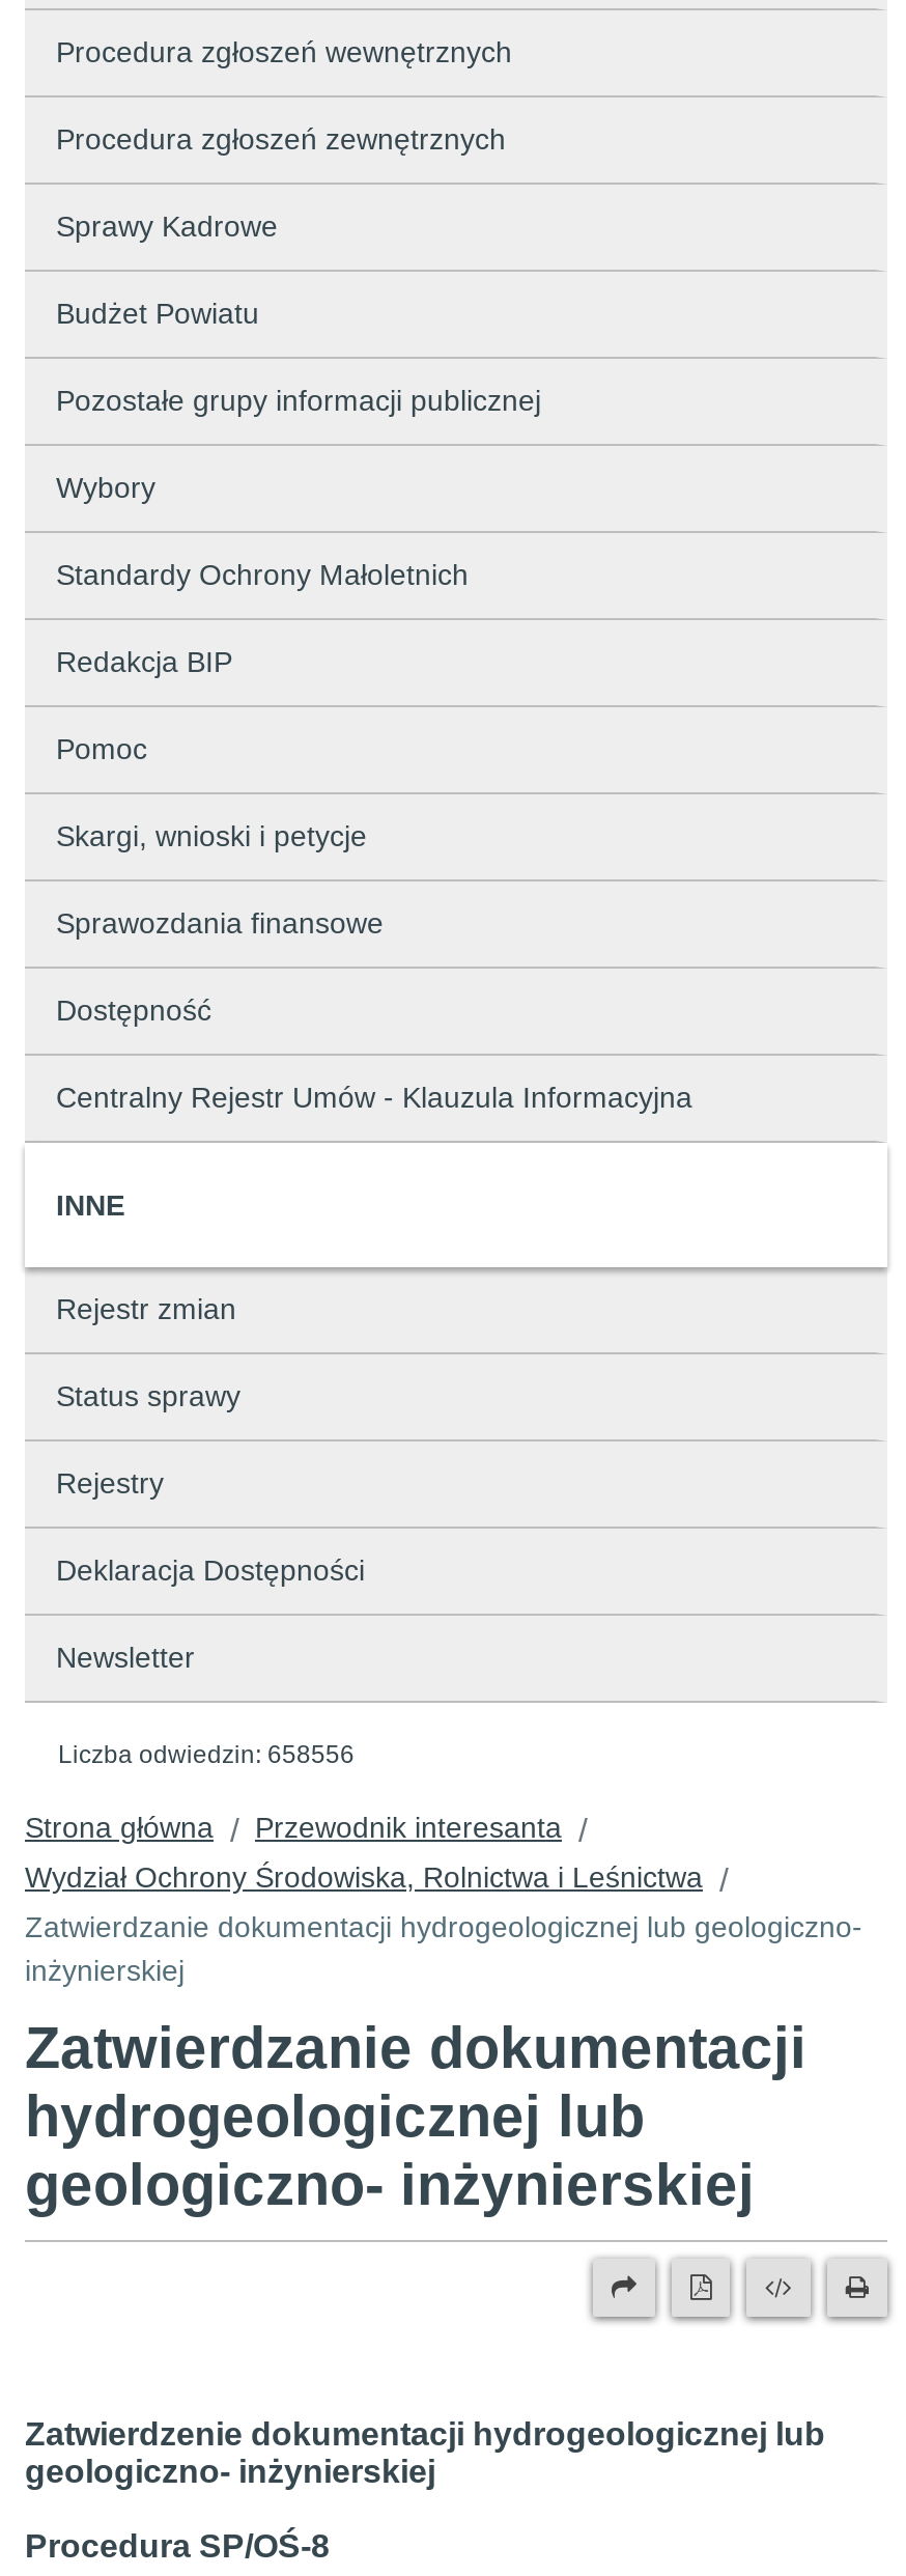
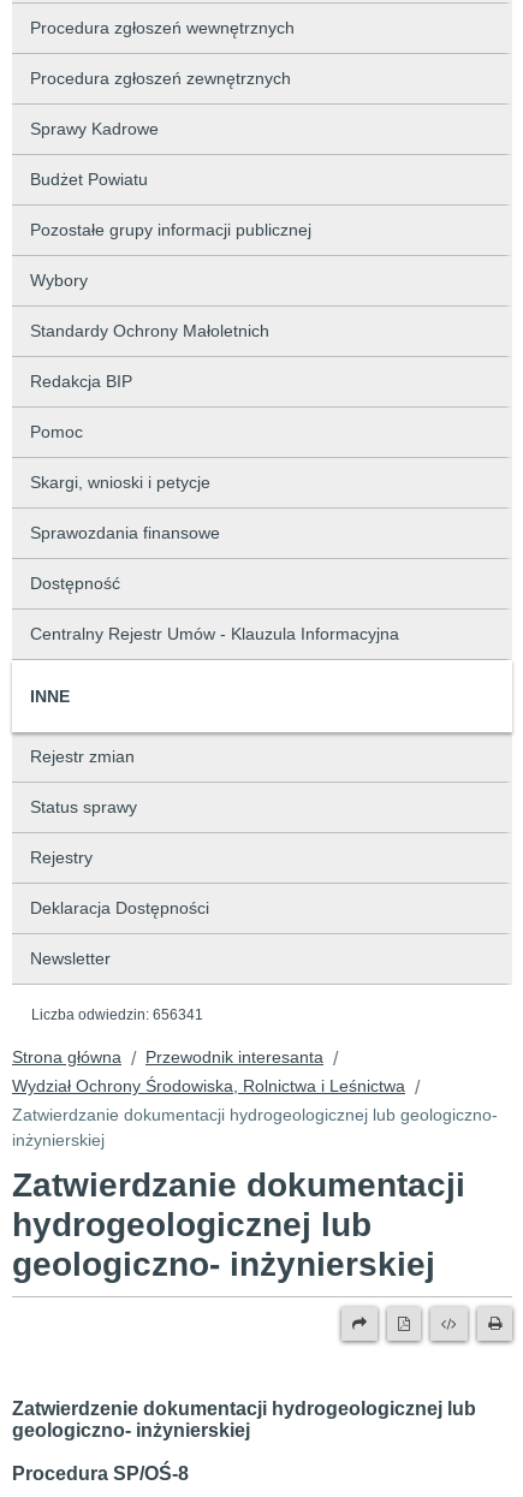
[58,1740,355,1769] Liczba odwiedzin: 658556 -> [31,1006,203,1023] Liczba odwiedzin: 656341

